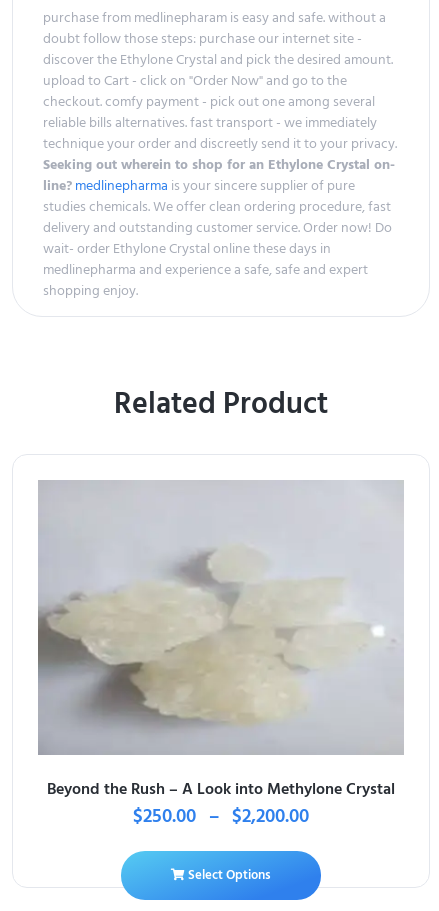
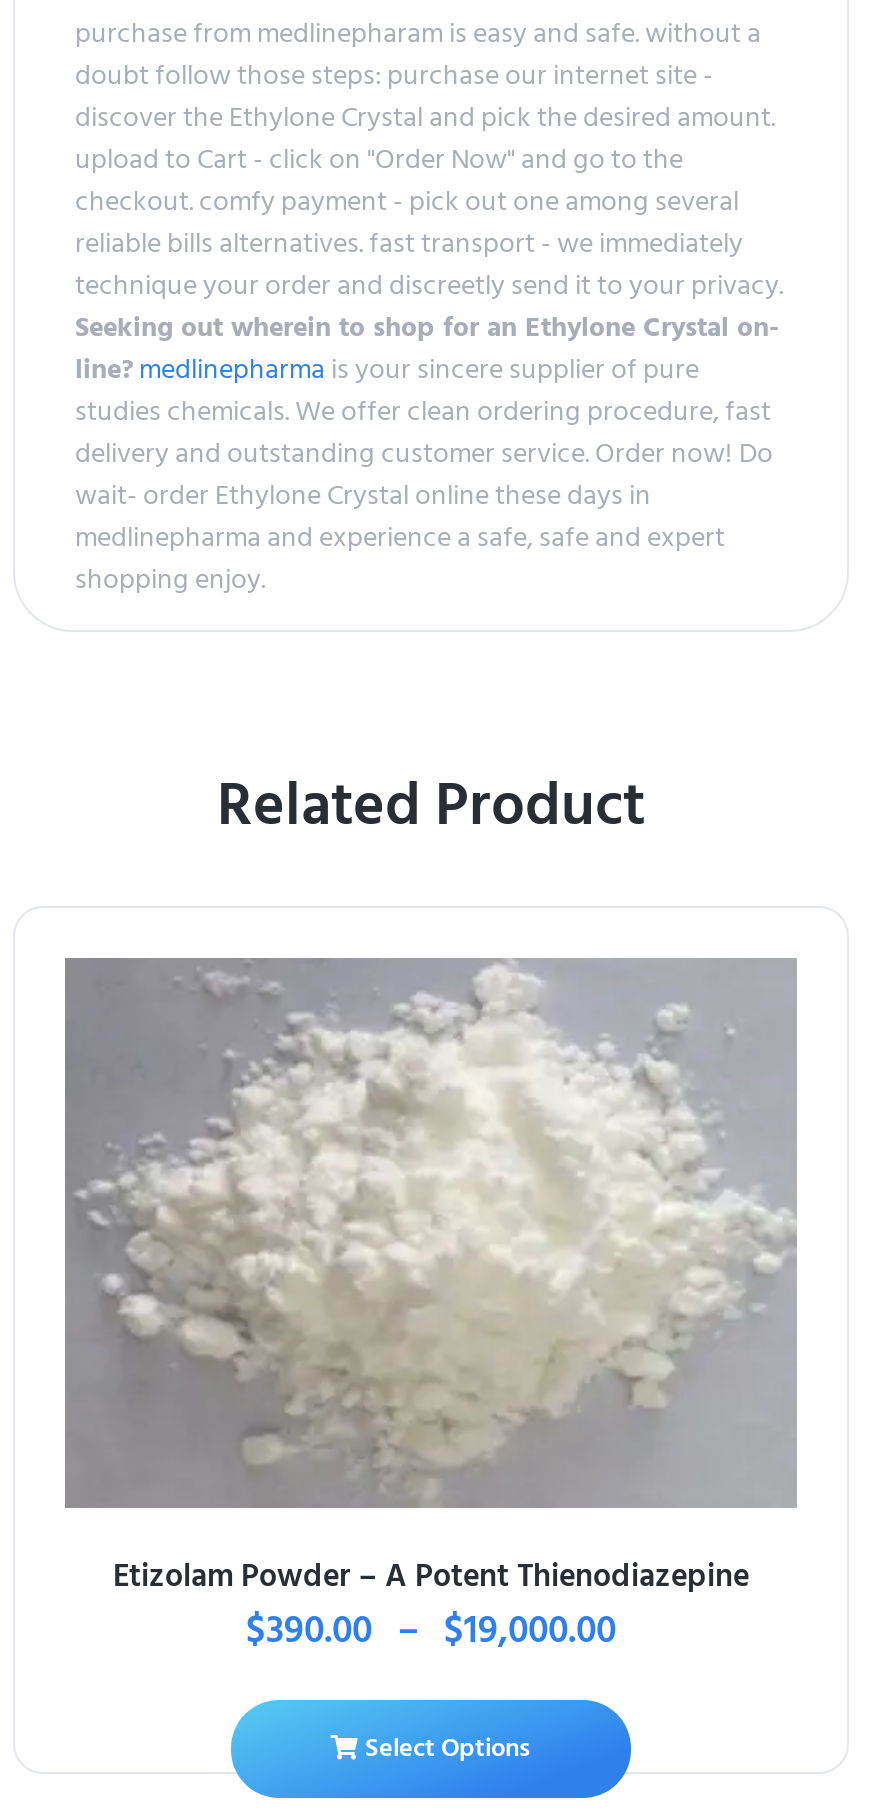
[38,481,403,832] [image] | Beyond the Rush – A Look into Methylone Crystal | $250.00 – $2,200.00 -> [65,958,797,1662] [image] | Etizolam Powder – A Potent Thienodiazepine | $390.00 – $19,000.00

